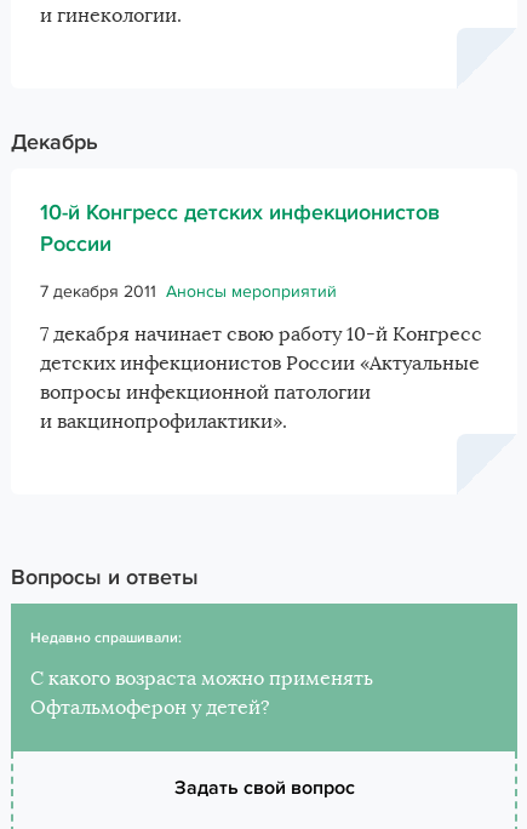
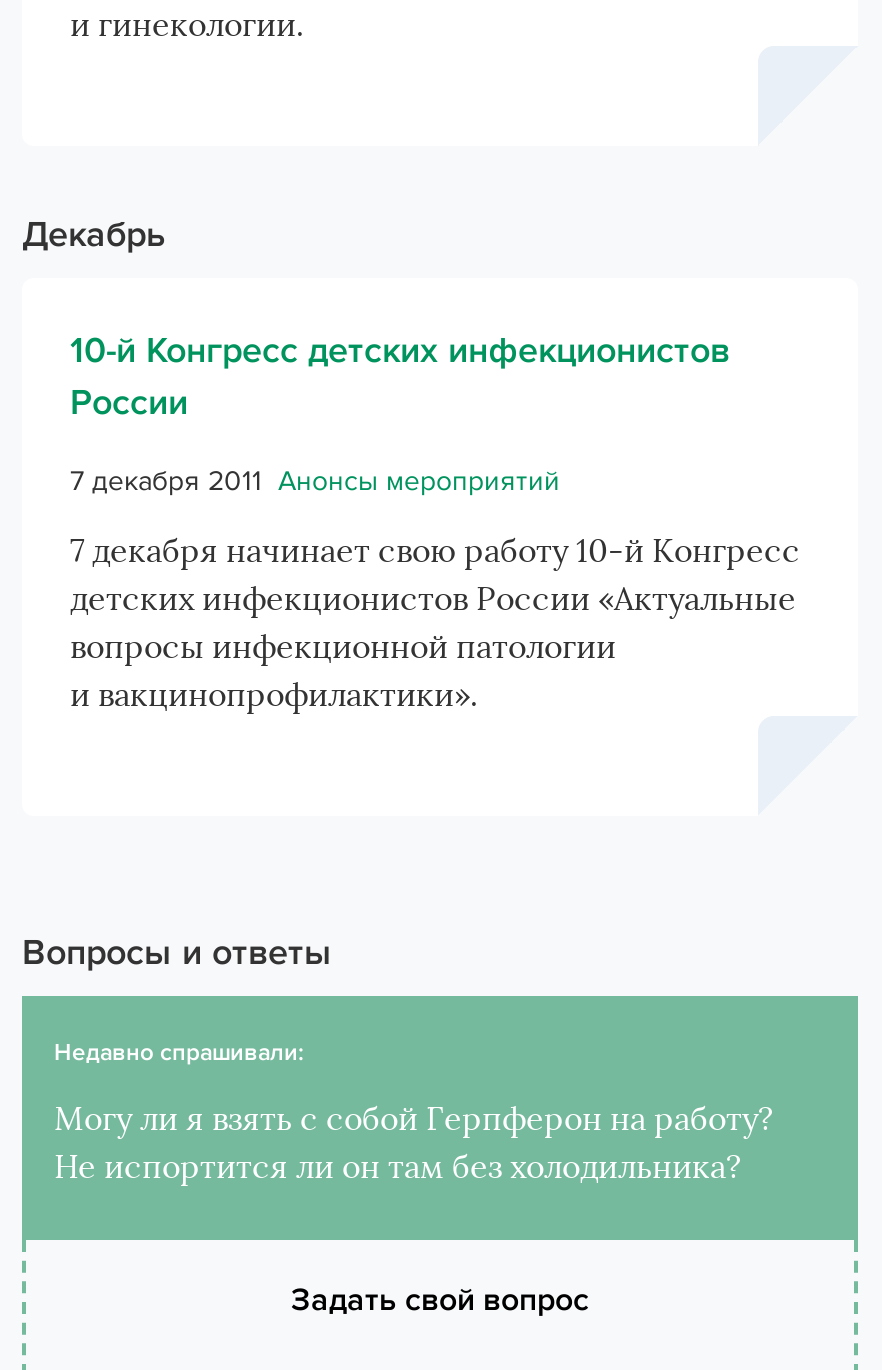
[30,667,373,720] С какого возраста можно применять | Офтальмоферон у детей? -> [54,1101,774,1189] Могу ли я взять с собой Герпферон на работу? | Не испортится ли он там без холодильника?

